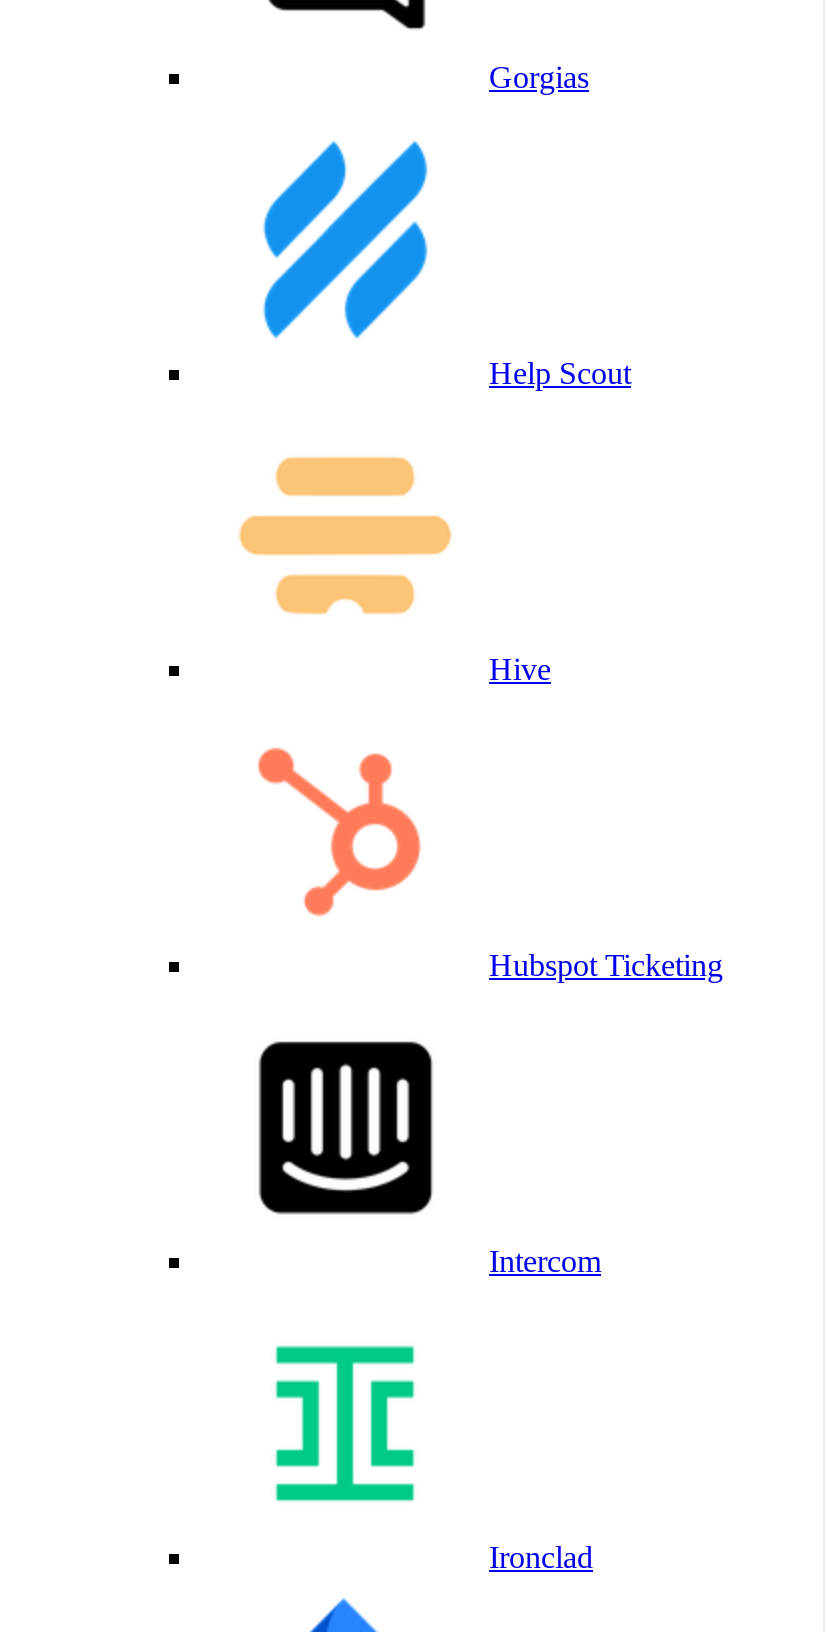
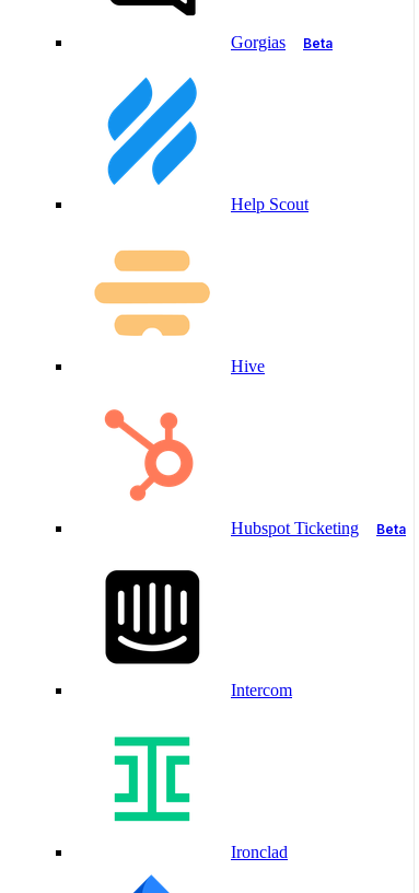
none -> [303,35,333,52] Beta
none -> [376,521,406,538] Beta

